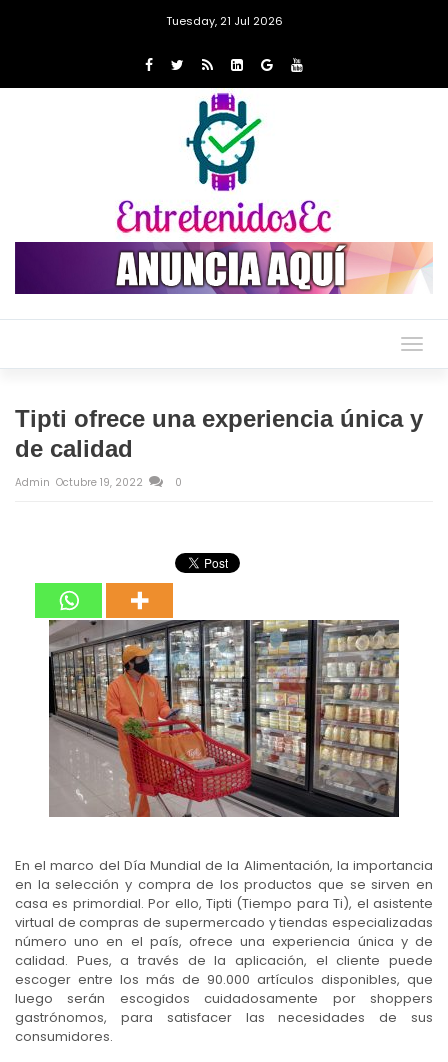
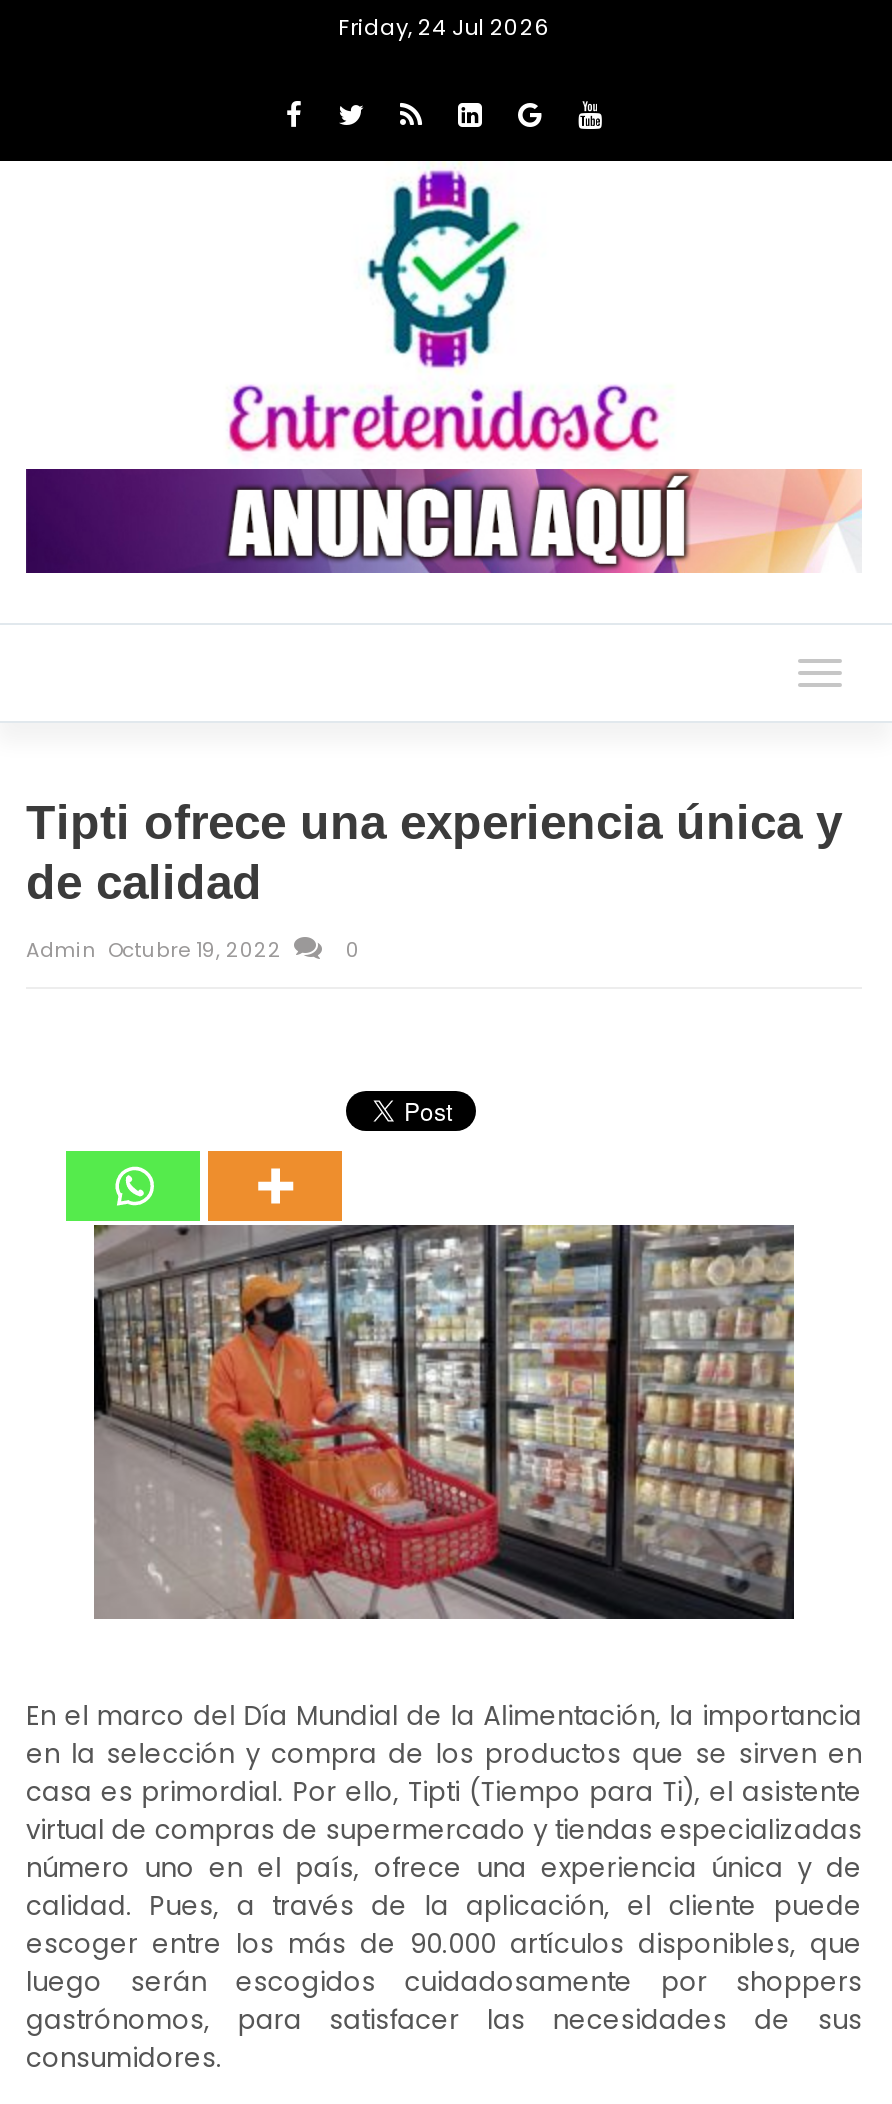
[165,13,282,29] Tuesday, 21 Jul 2026 -> [338,11,550,43] Friday, 24 Jul 2026

